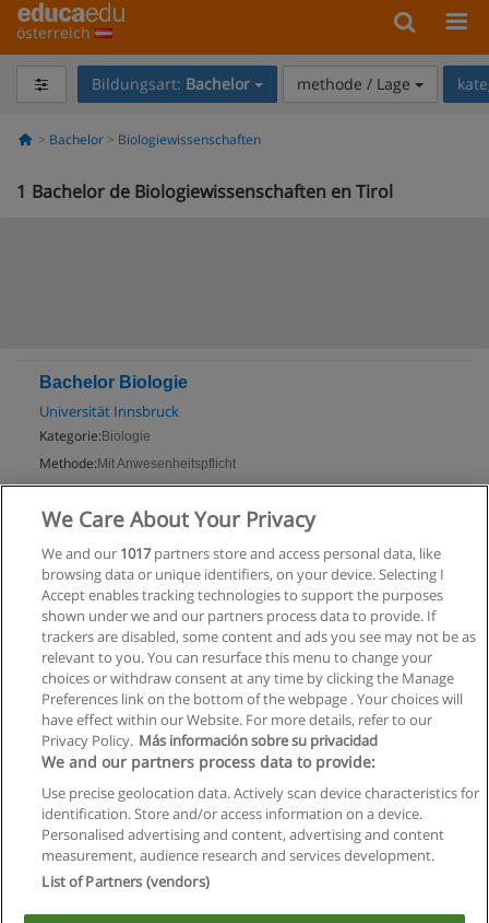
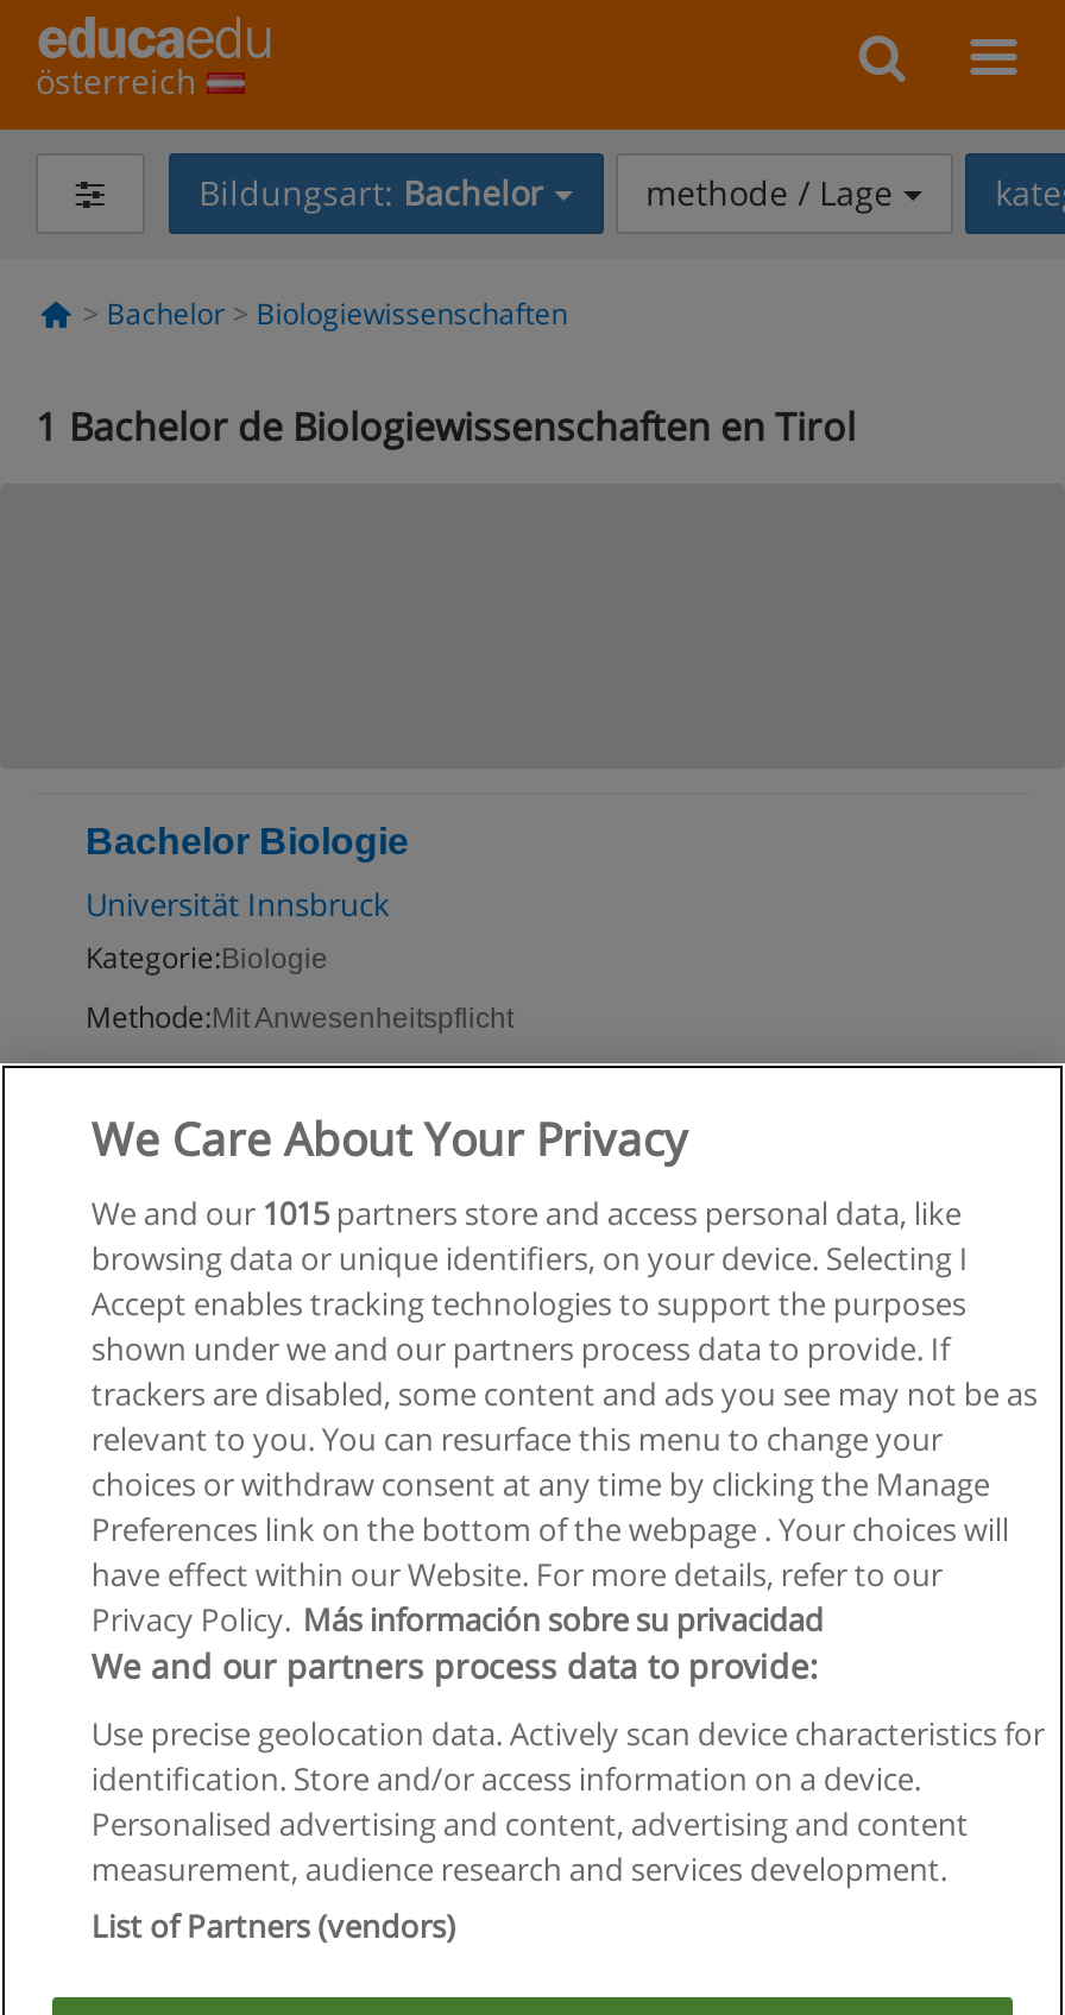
[42,544,441,563] We and our 1017 partners store and access personal data, like -> [91,1192,961,1234] We and our 1015 partners store and access personal data, like

